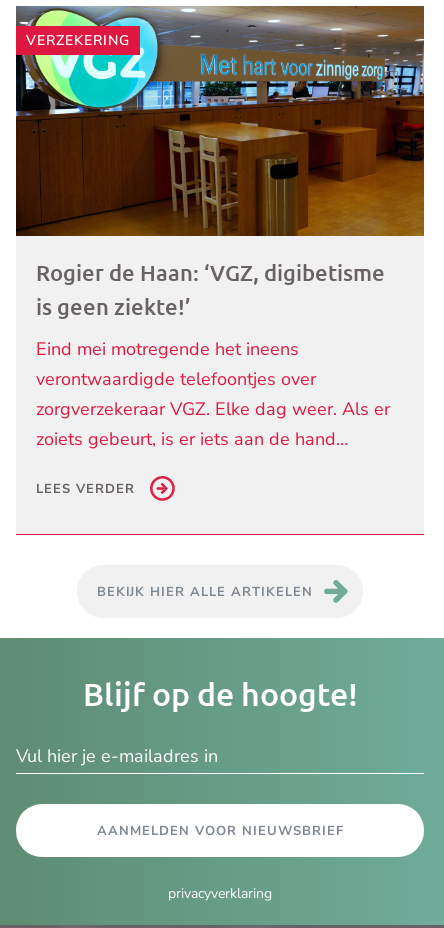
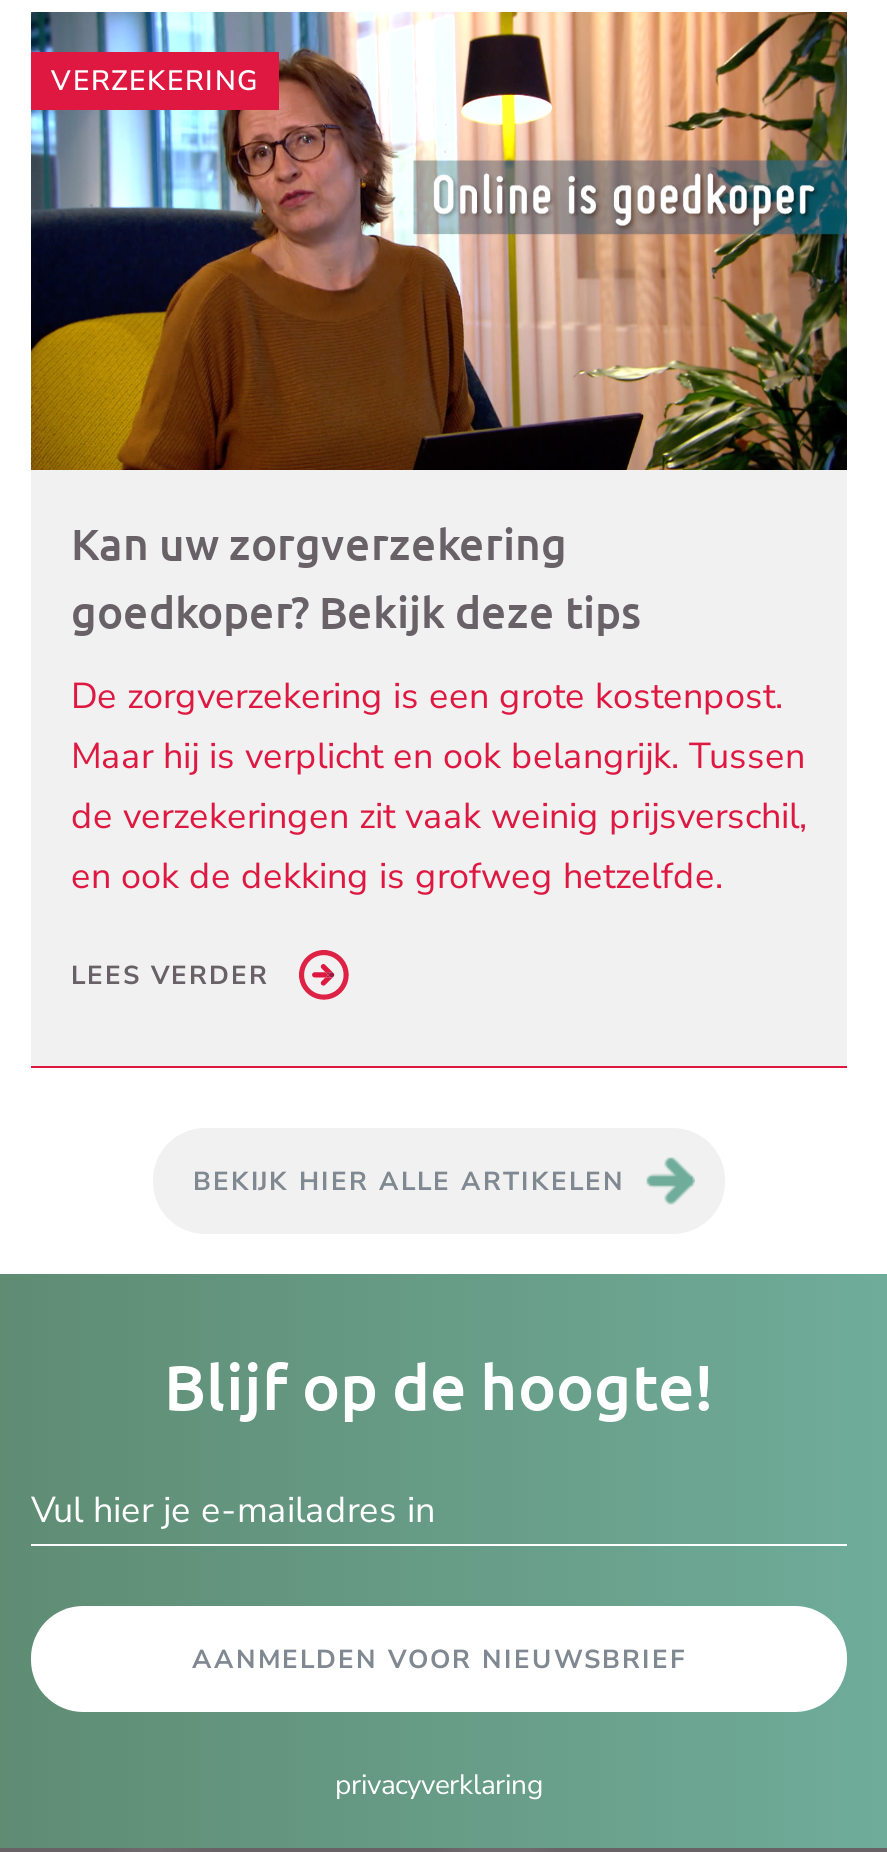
[15,5,425,320] [image] | Rogier de Haan: ‘VGZ, digibetisme | is geen ziekte!’ -> [29,11,849,638] [image] | Kan uw zorgverzekering | goedkoper? Bekijk deze tips
[36,337,390,451] Eind mei motregende het ineens | verontwaardigde telefoontjes over | zorgverzekeraar VGZ. Elke dag weer. Als er | zoiets gebeurt, is er iets aan de hand… -> [71,672,807,900] De zorgverzekering is een grote kostenpost. | Maar hij is verplicht en ook belangrijk. Tussen | de verzekeringen zit vaak weinig prijsverschil, | en ook de dekking is grofweg hetzelfde.

